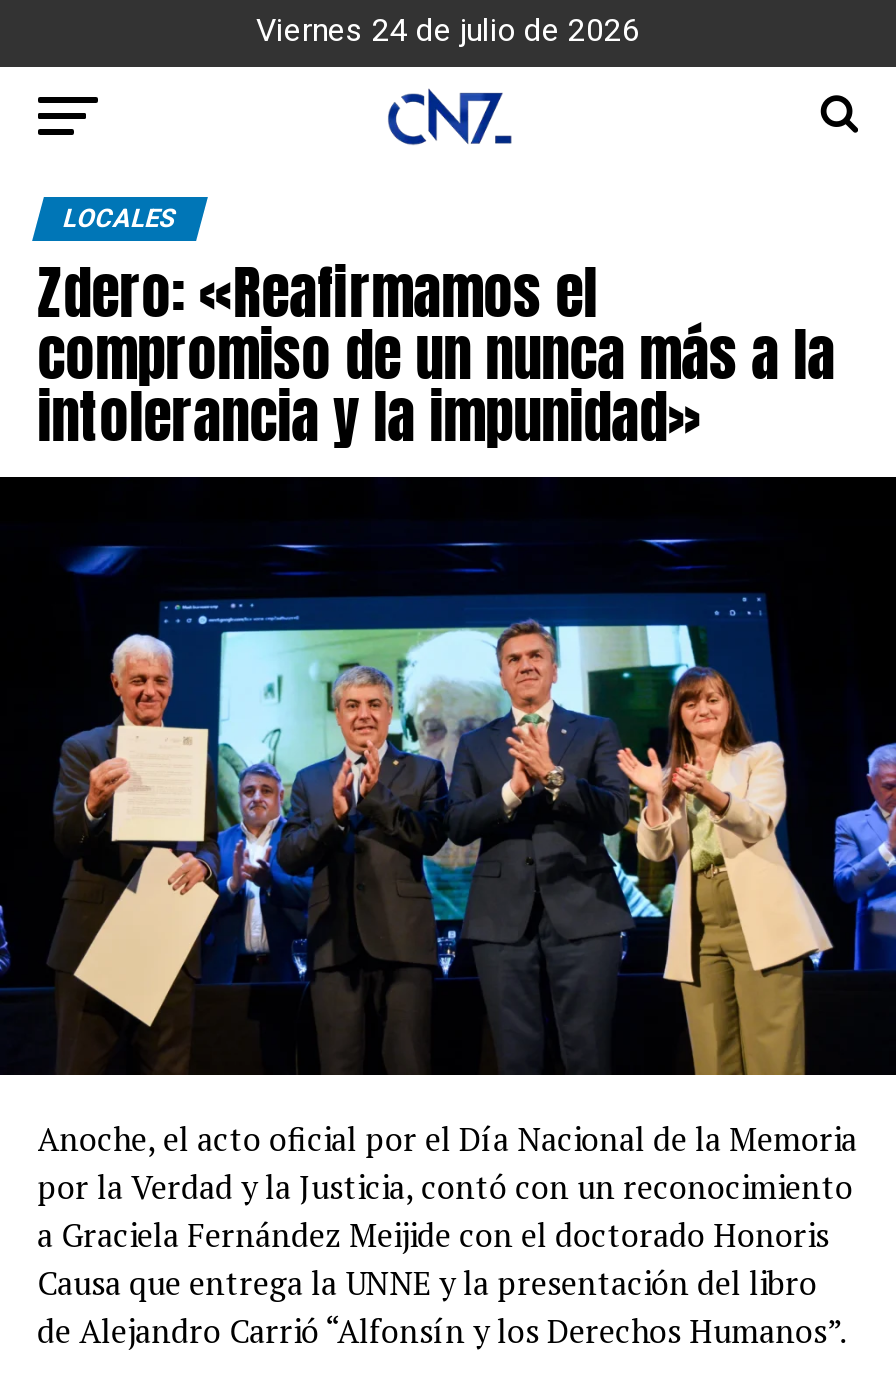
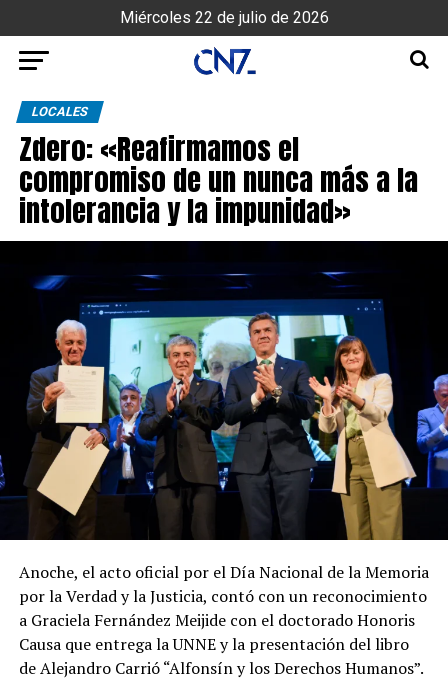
[256,11,640,49] Viernes 24 de julio de 2026 -> [119,8,328,27] Miércoles 22 de julio de 2026

